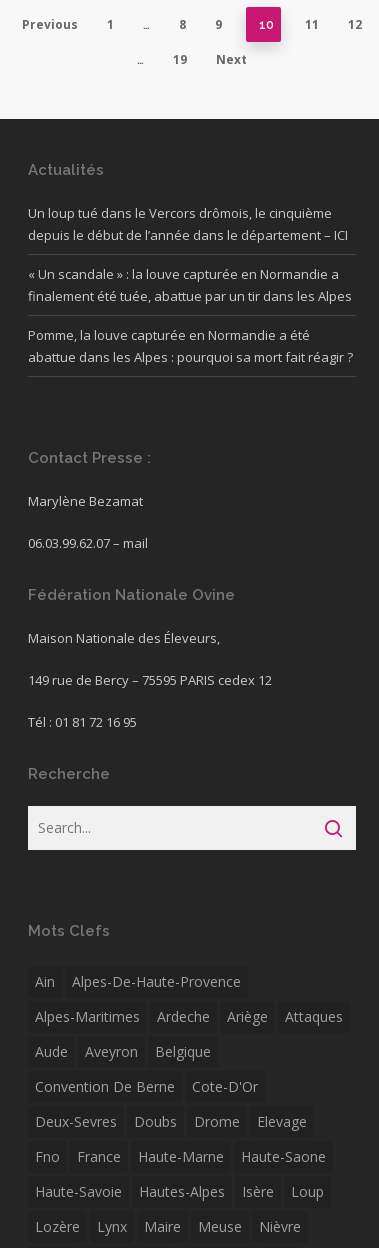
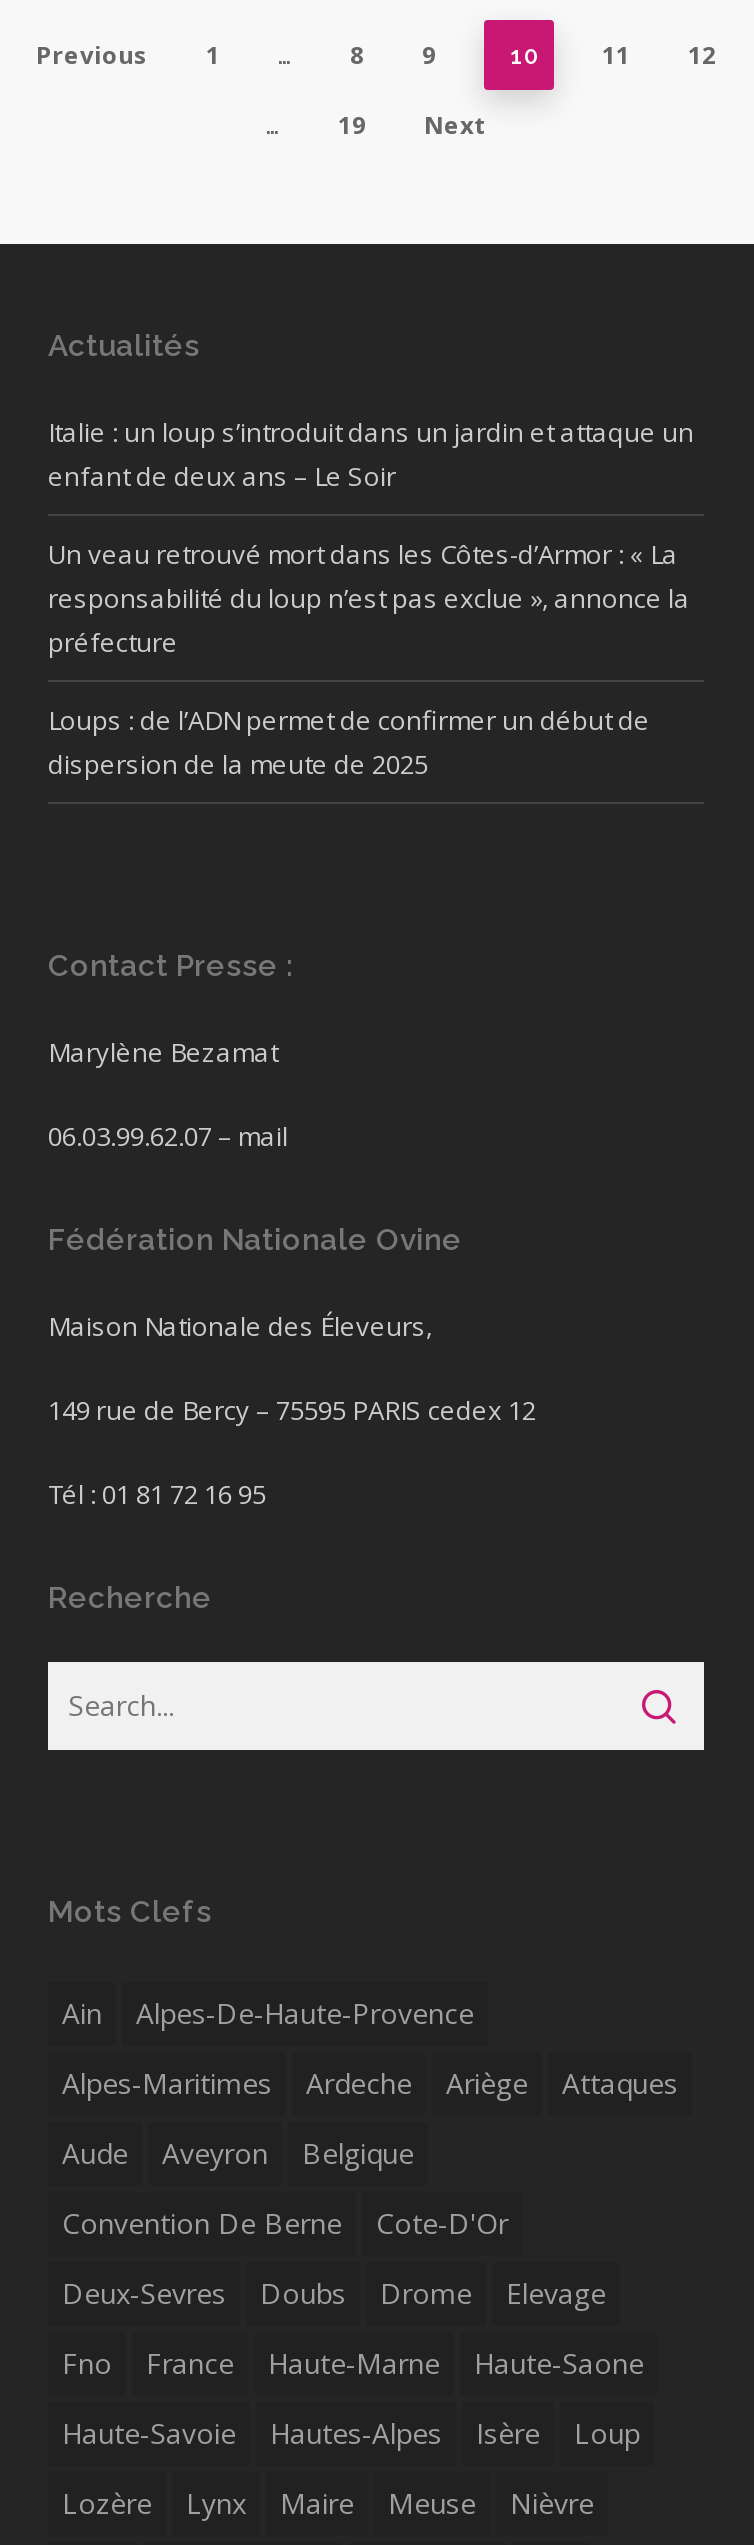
[28,204,348,244] Un loup tué dans le Vercors drômois, le cinquième | depuis le début de l’année dans le département – ICI -> [48,413,694,493] Italie : un loup s’introduit dans un jardin et attaque un | enfant de deux ans – Le Soir
[28,265,352,305] « Un scandale » : la louve capturée en Normandie a | finalement été tuée, abattue par un tir dans les Alpes -> [48,535,690,659] Un veau retrouvé mort dans les Côtes-d’Armor : « La | responsabilité du loup n’est pas exclue », annonce la | préfecture
[28,326,353,366] Pomme, la louve capturée en Normandie a été | abattue dans les Alpes : pourquoi sa mort fait réagir ? -> [48,701,650,781] Loups : de l’ADN permet de confirmer un début de | dispersion de la meute de 2025

